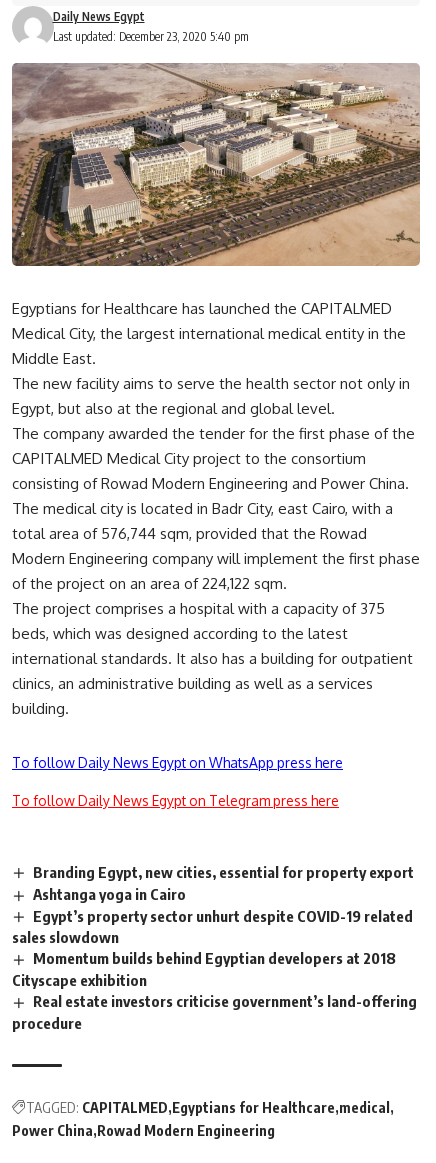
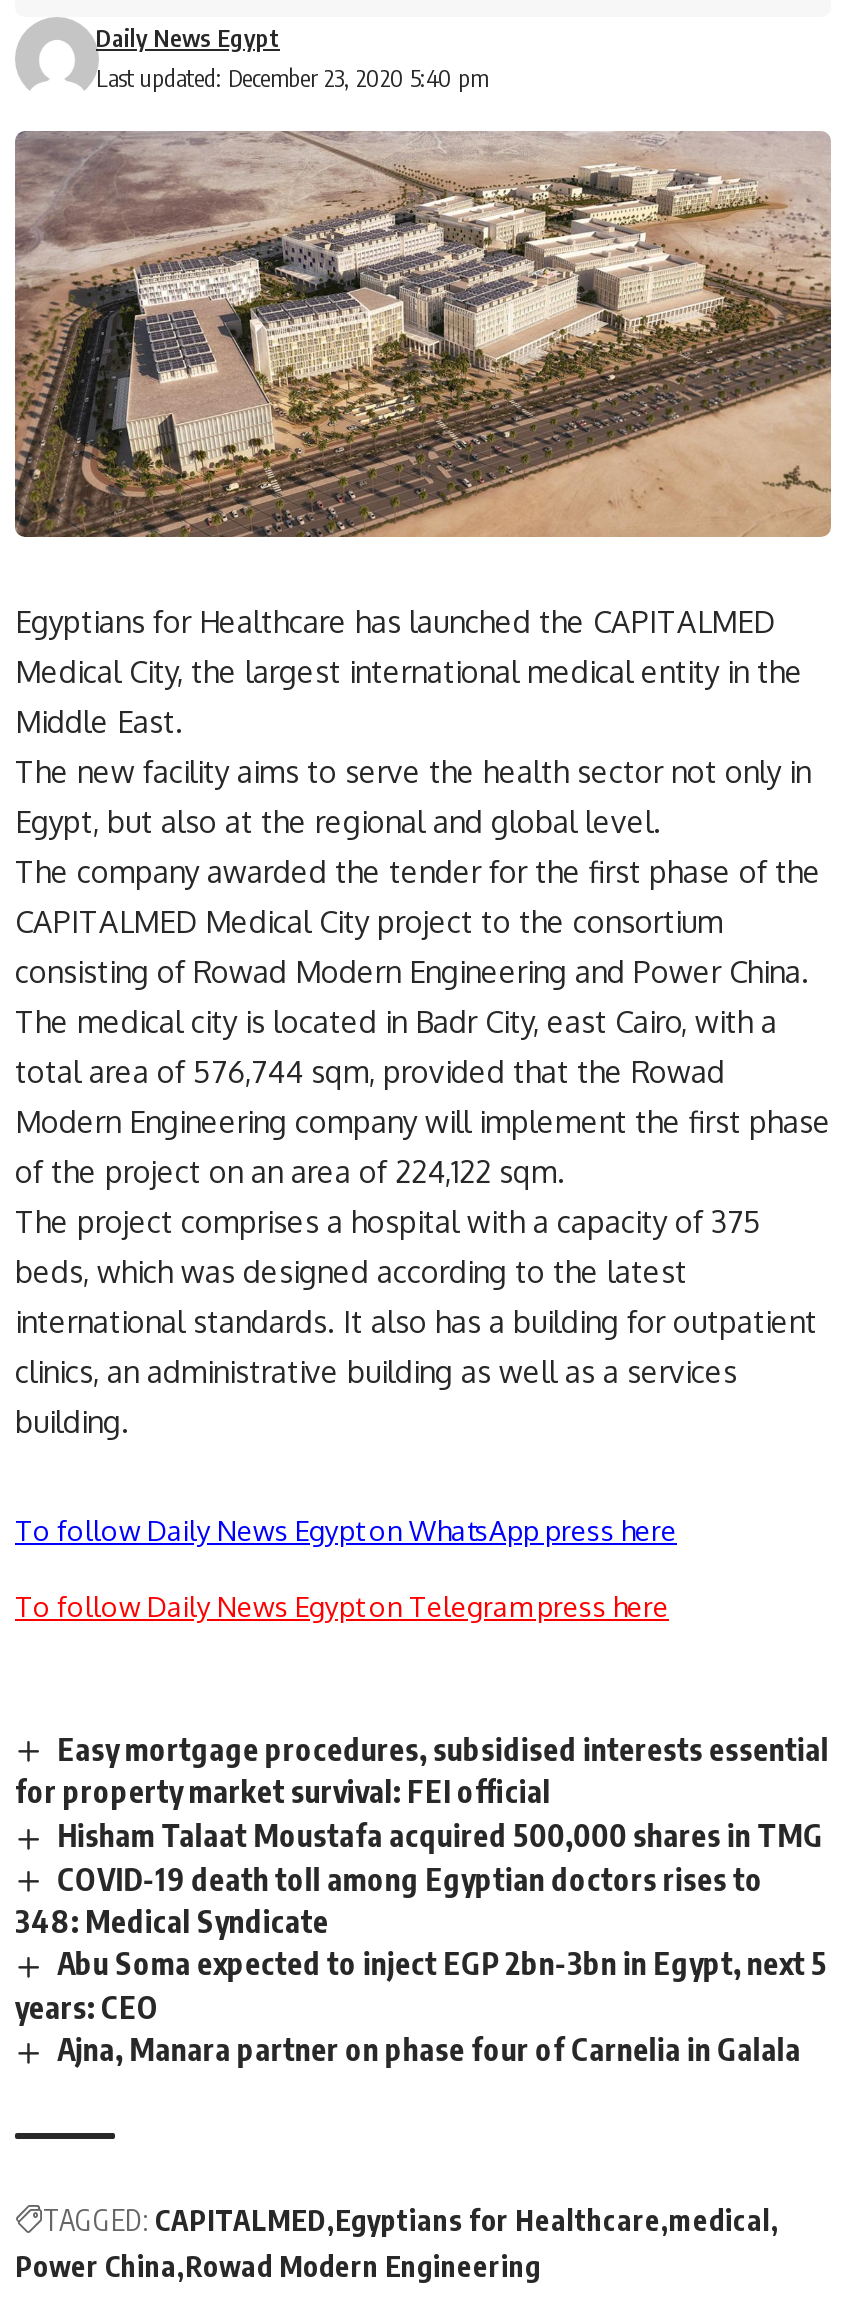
[12,863,417,1032] Branding Egypt, new cities, essential for property export | Ashtanga yoga in Cairo | Egypt’s property sector unhurt despite COVID-19 related | sales slowdown | Momentum builds behind Egyptian developers at 2018 | Cityscape exhibition | Real estate investors criticise government’s land-offering | procedure -> [15,1730,829,2068] Easy mortgage procedures, subsidised interests essential | for property market survival: FEI official | Hisham Talaat Moustafa acquired 500,000 shares in TMG | COVID-19 death toll among Egyptian doctors rises to | 348: Medical Syndicate | Abu Soma expected to inject EGP 2bn-3bn in Egypt, next 5 | years: CEO | Ajna, Manara partner on phase four of Carnelia in Galala

